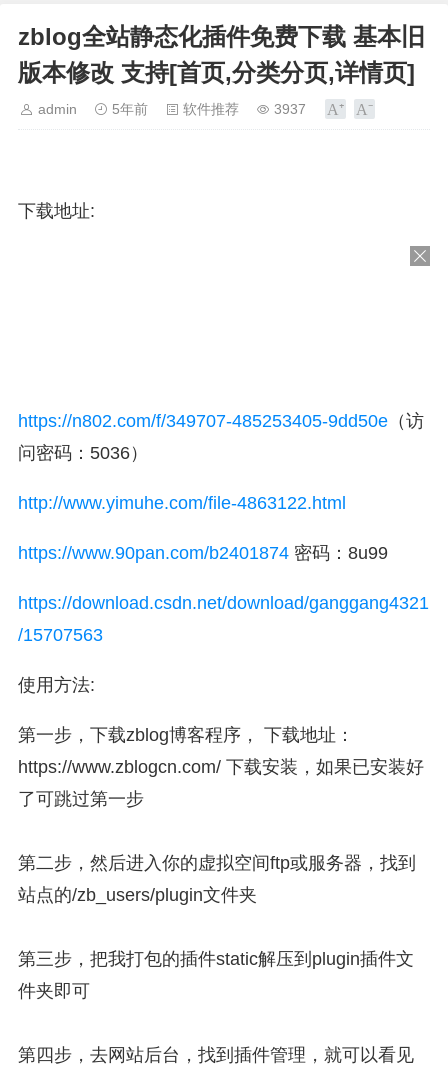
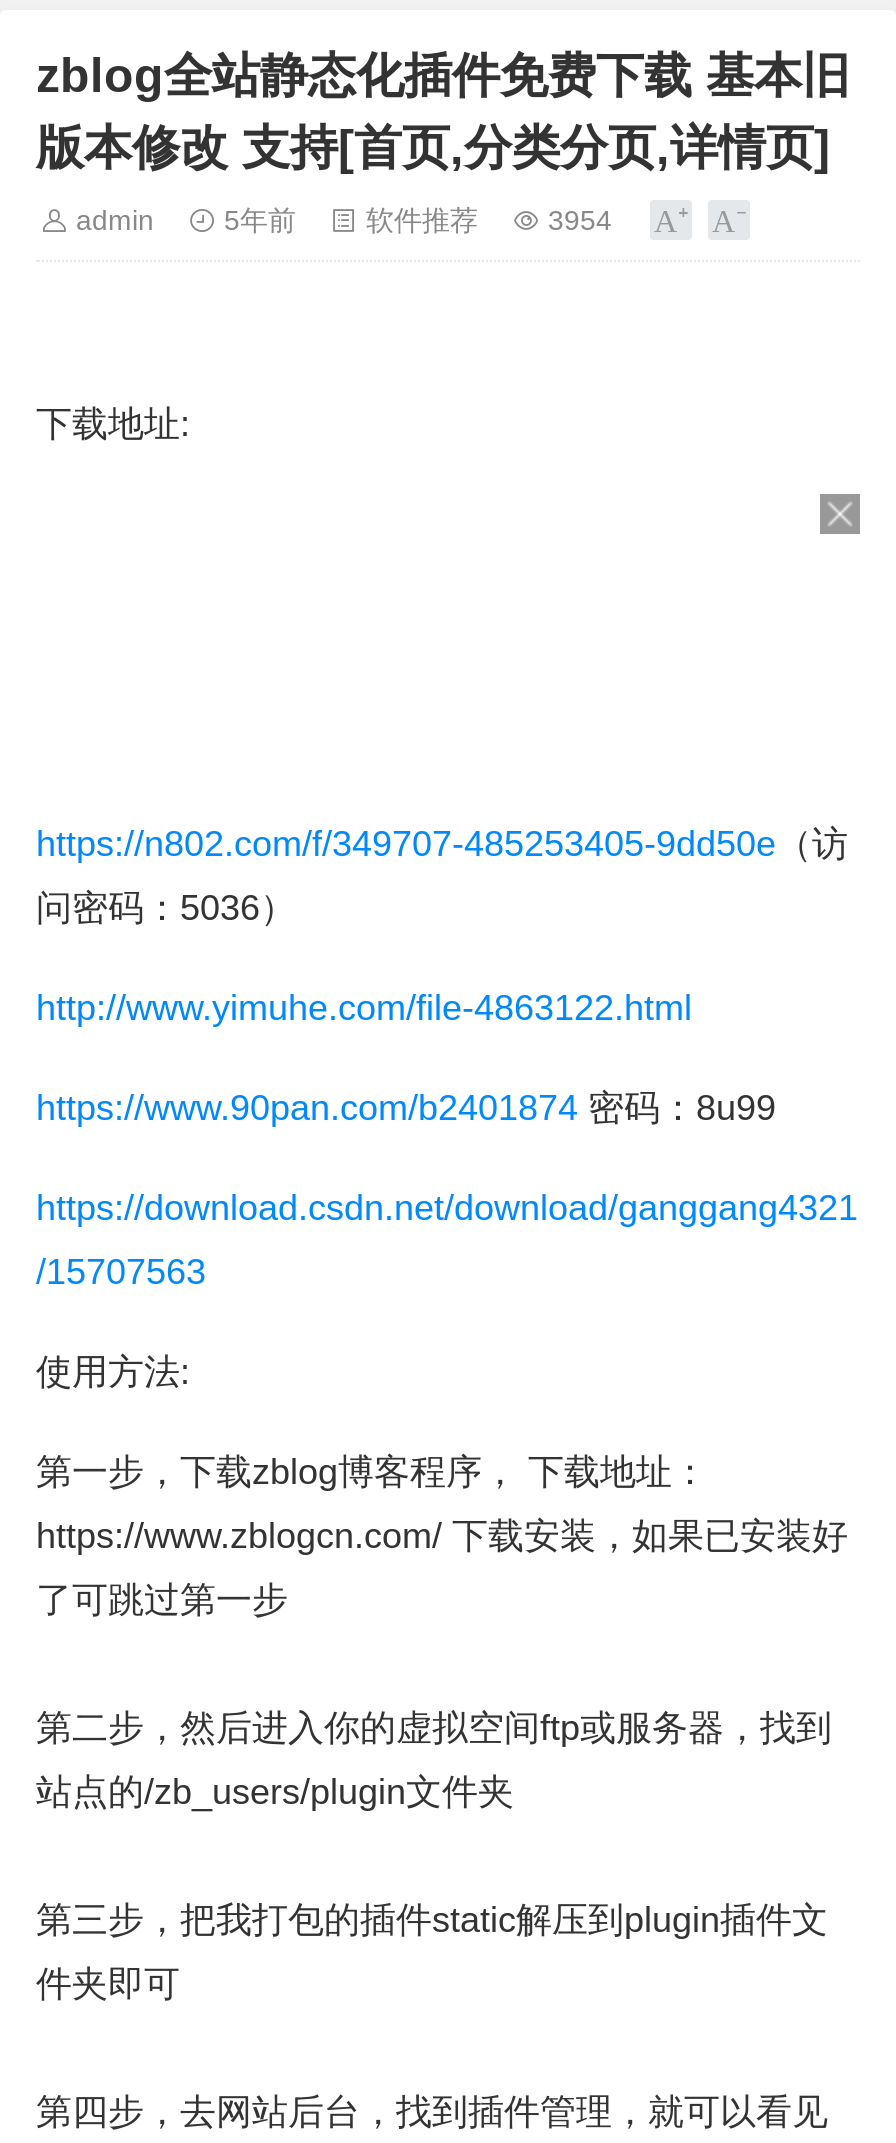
[274,101,306,117] 3937 -> [548,204,612,236] 3954

